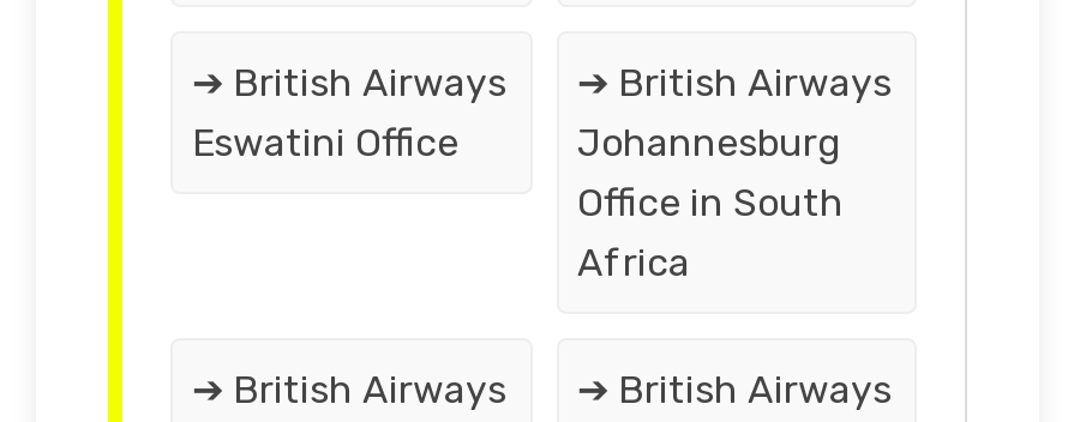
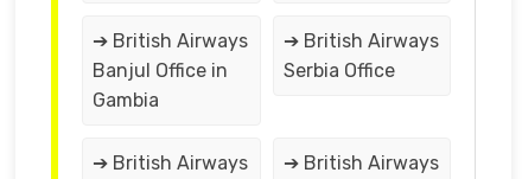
[192,119,458,165] Eswatini Office -> [93,59,228,111] Banjul Office in | Gambia
[577,119,844,285] Johannesburg | Office in South | Africa -> [283,59,394,81] Serbia Office

